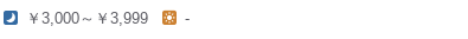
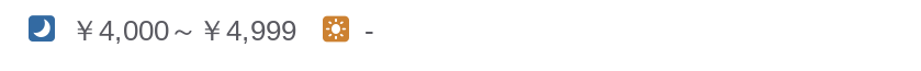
[26,10,148,28] ￥3,000～￥3,999 -> [70,15,296,48] ￥4,000～￥4,999

